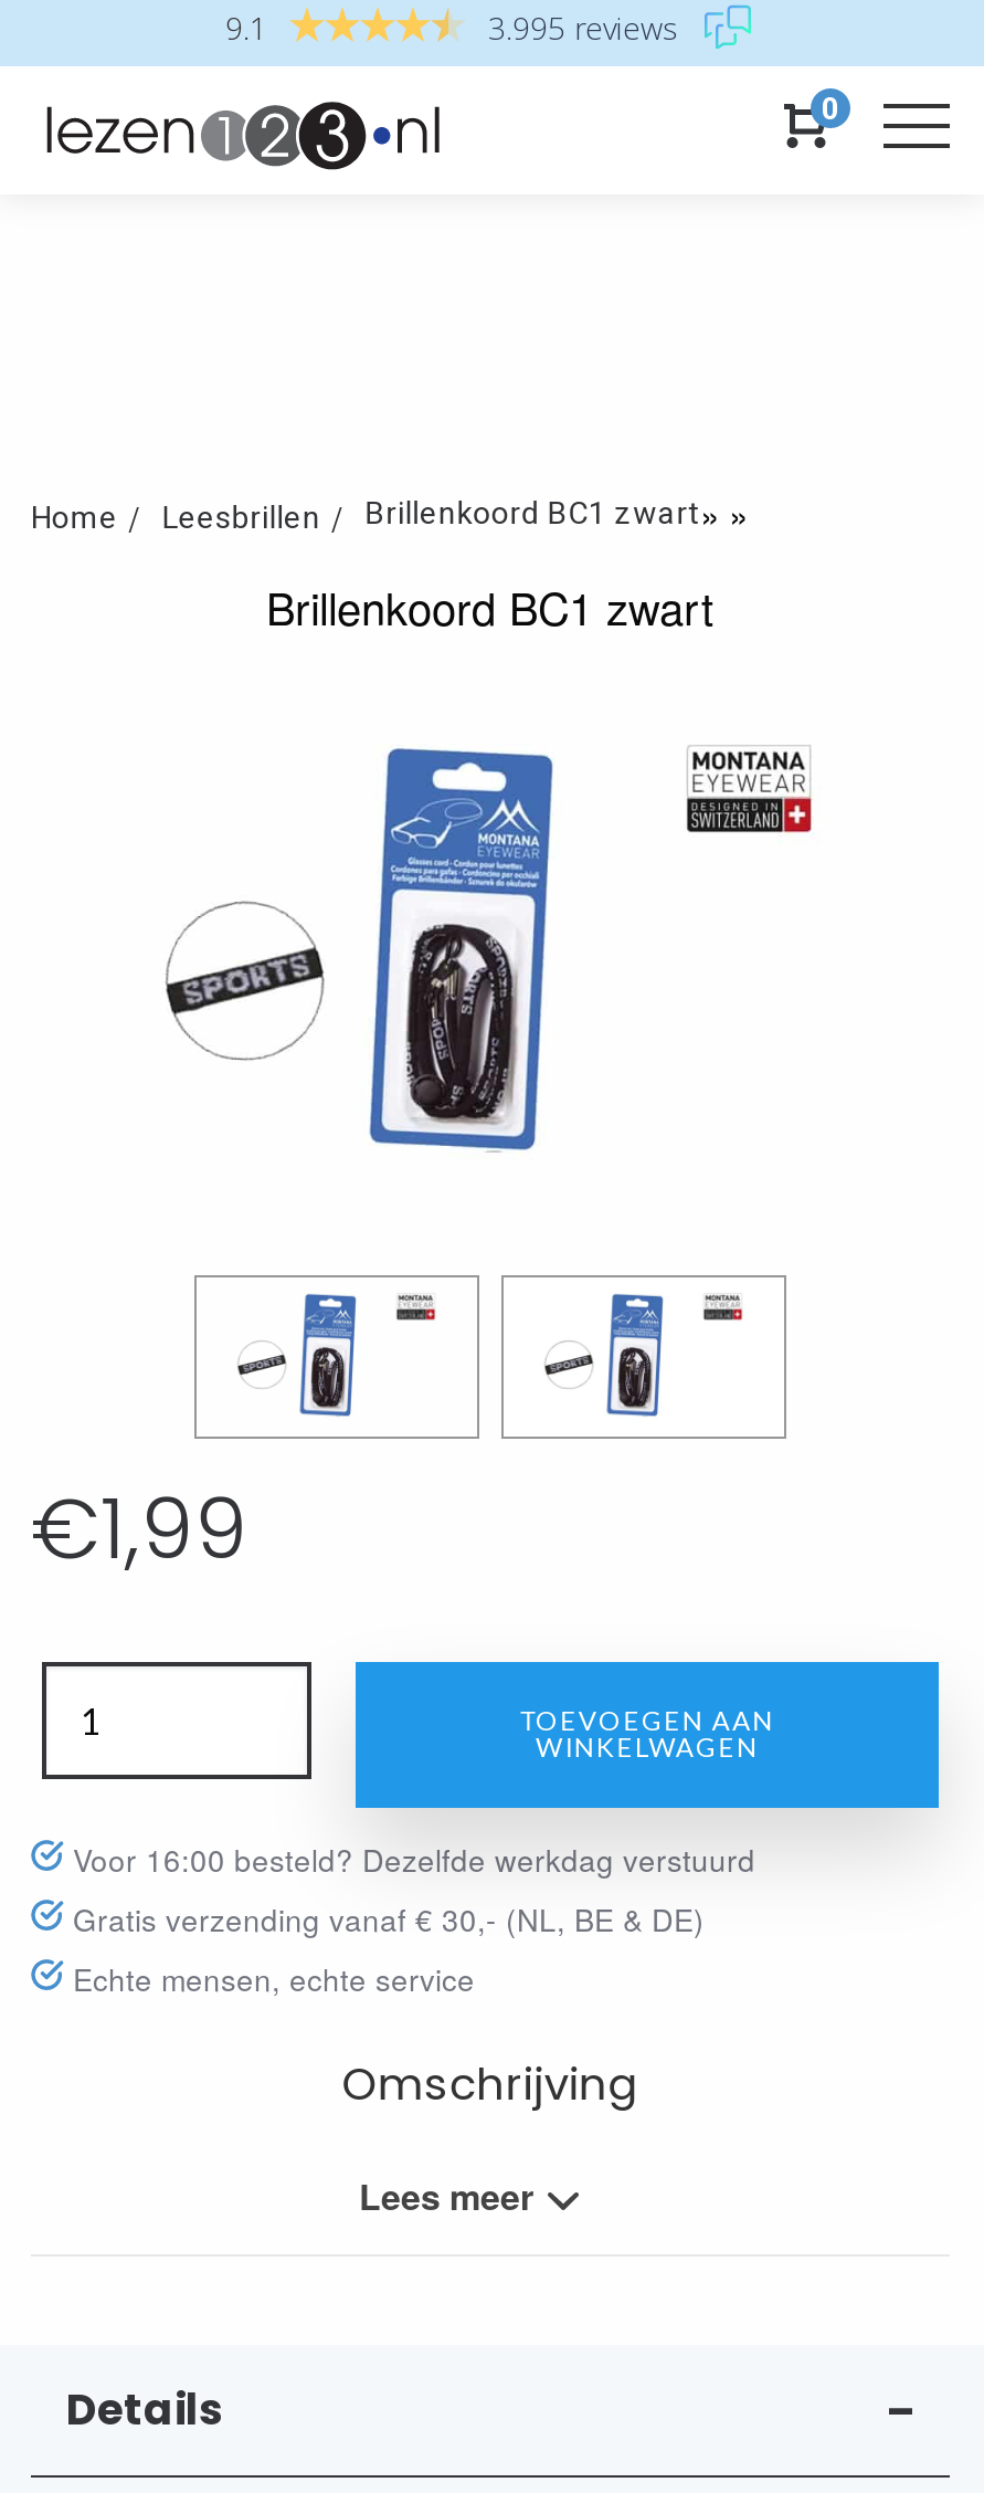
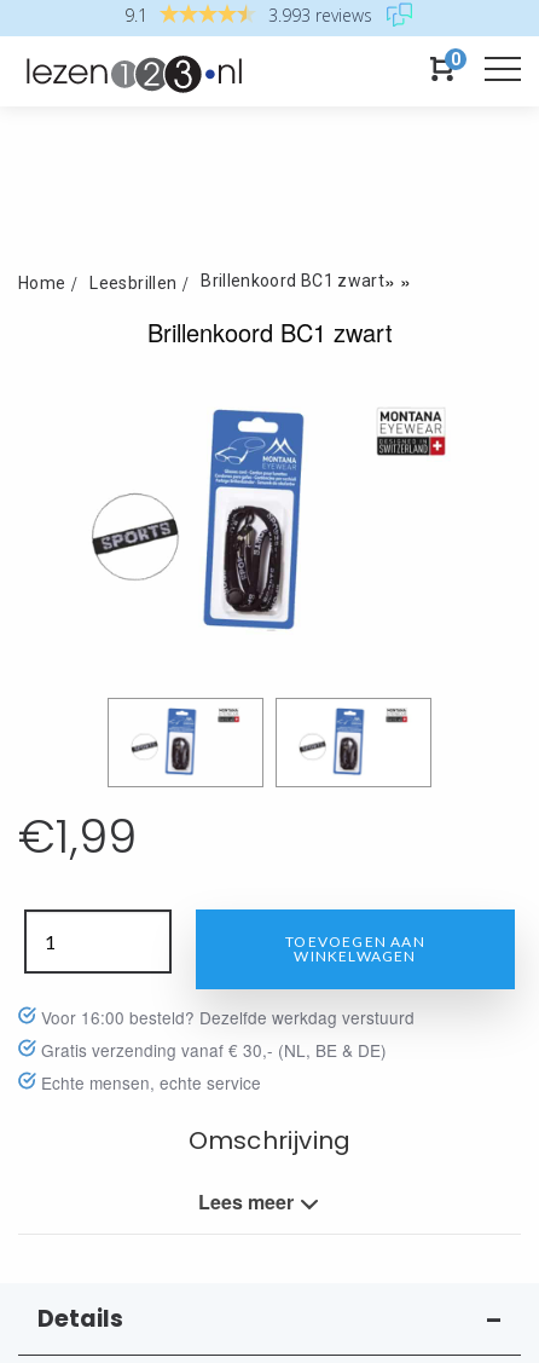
[488,6,678,48] 3.995 reviews -> [268,3,372,26] 3.993 reviews

